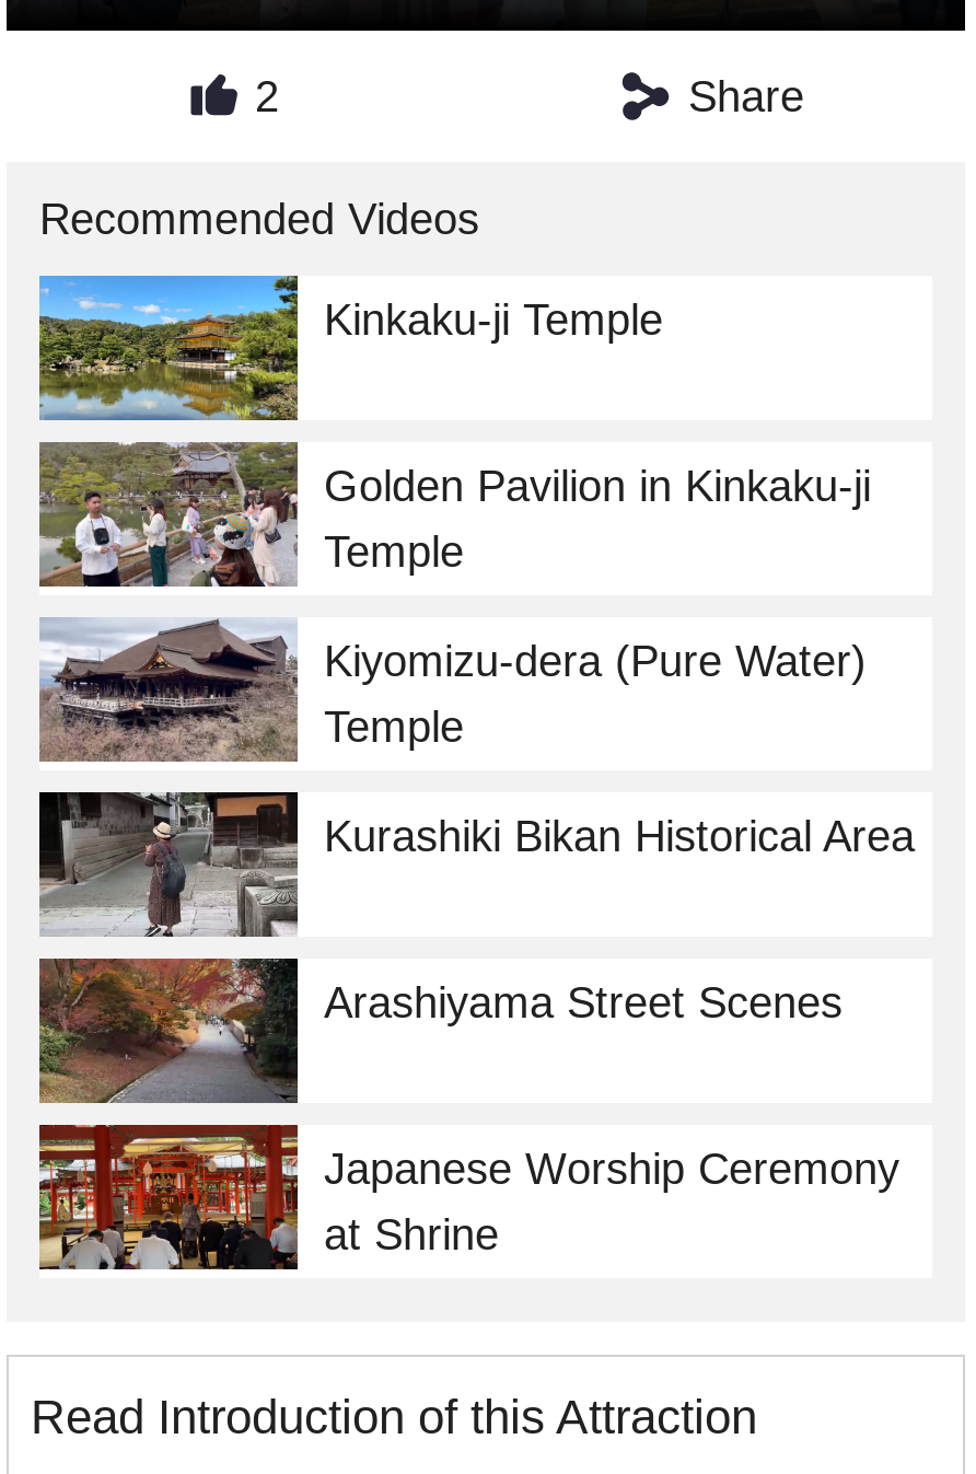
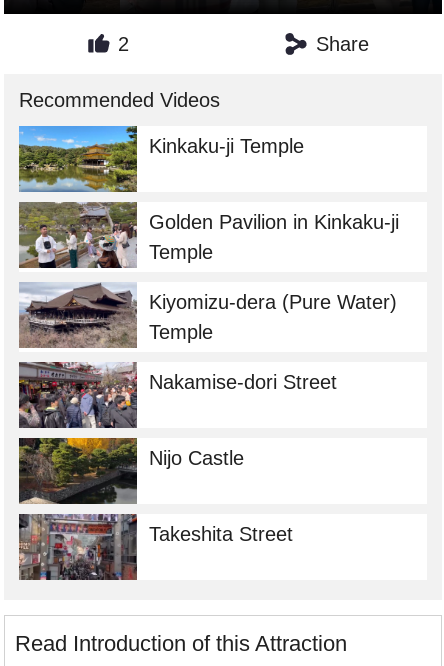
[39,790,915,937] [image] | Kurashiki Bikan Historical Area -> [18,362,337,429] [image] | Nakamise-dori Street
[39,959,843,1103] [image] | Arashiyama Street Scenes -> [19,437,244,504] [image] | Nijo Castle
[37,1123,899,1269] [image] | Japanese Worship Ceremony | at Shrine -> [19,513,293,581] [image] | Takeshita Street

